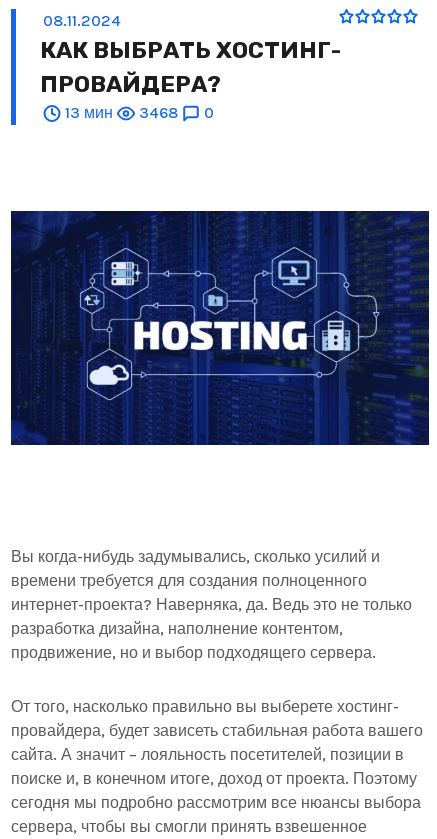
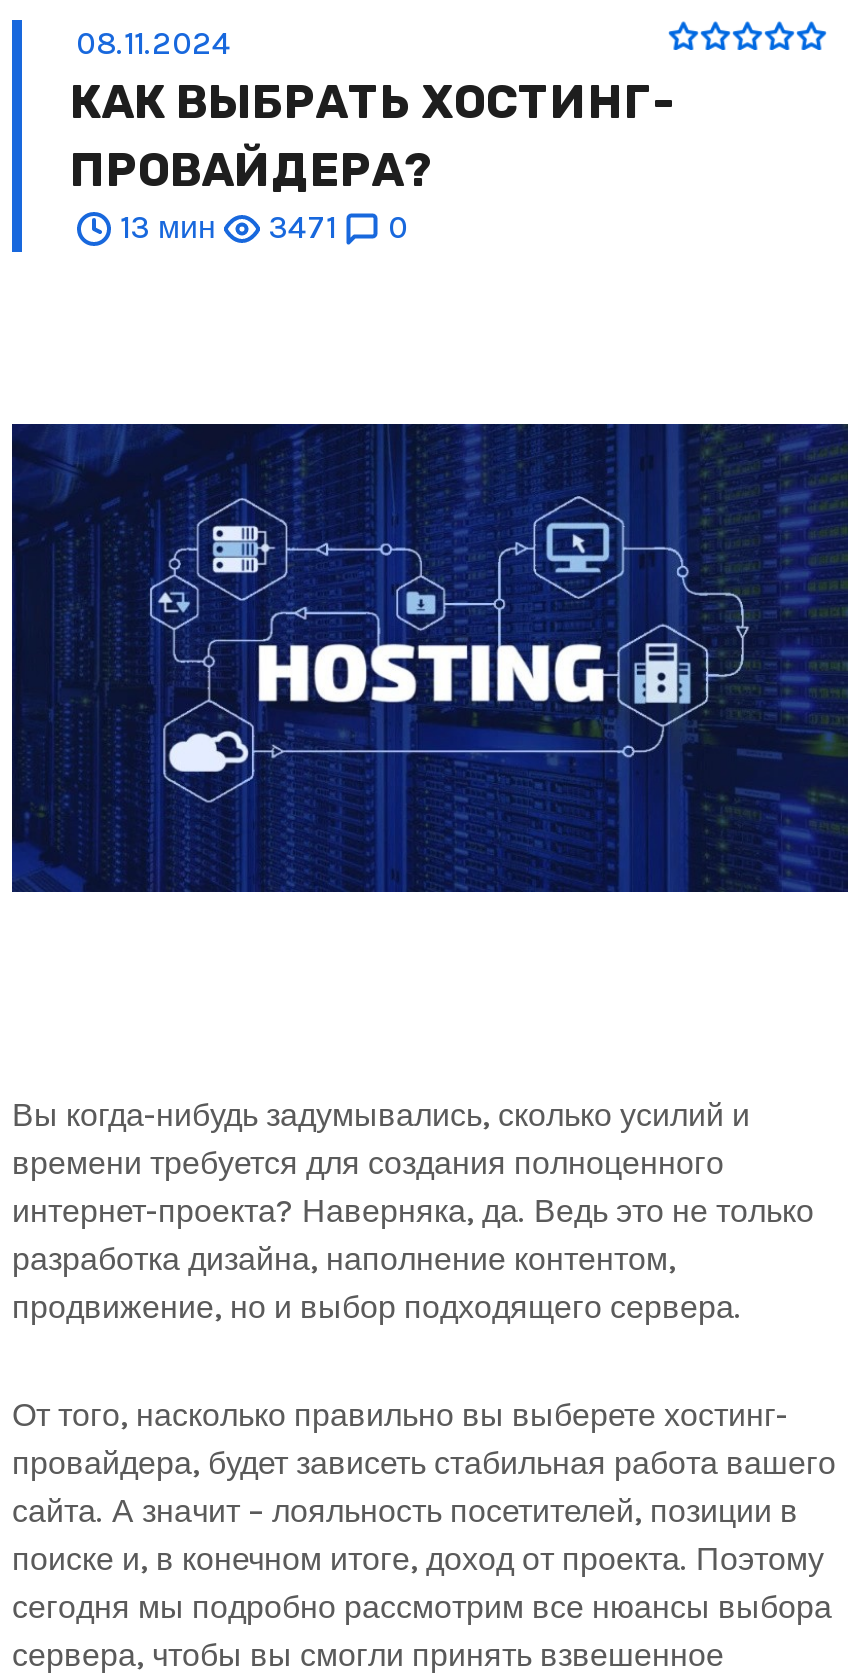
[65,103,214,122] 13 мин 3468 0 -> [120,209,408,247] 13 мин 3471 0

